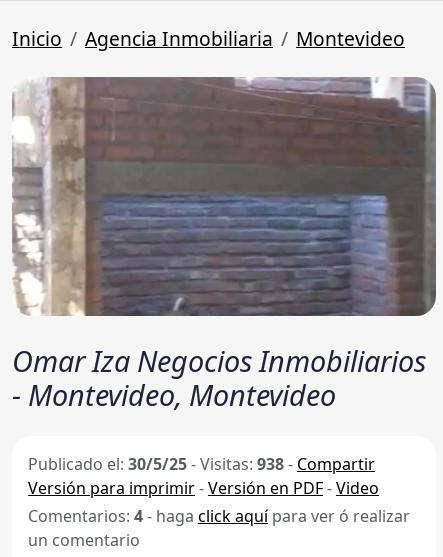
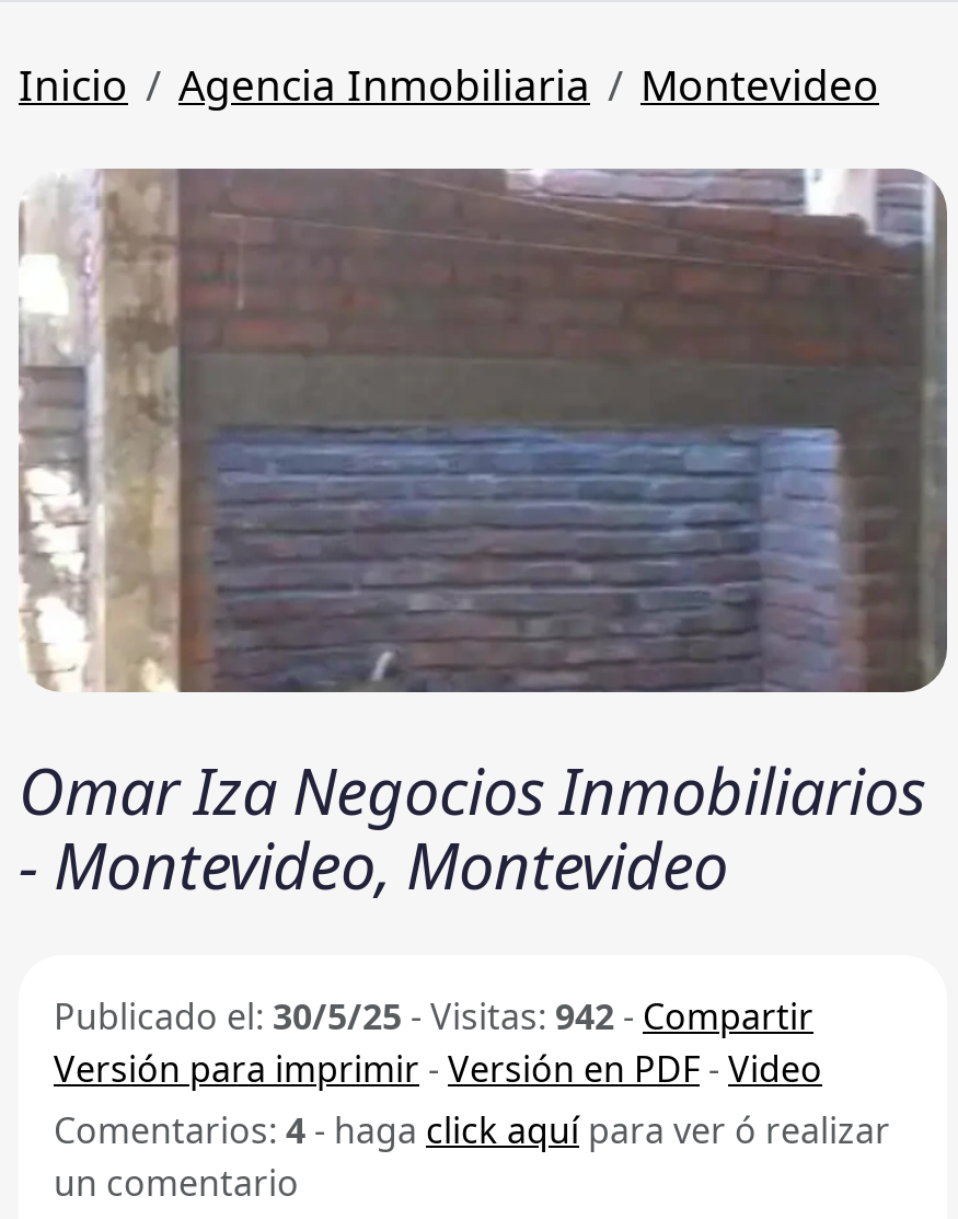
[28,453,375,475] Publicado el: 30/5/25 - Visitas: 938 - Compartir -> [54,991,813,1040] Publicado el: 30/5/25 - Visitas: 942 - Compartir

